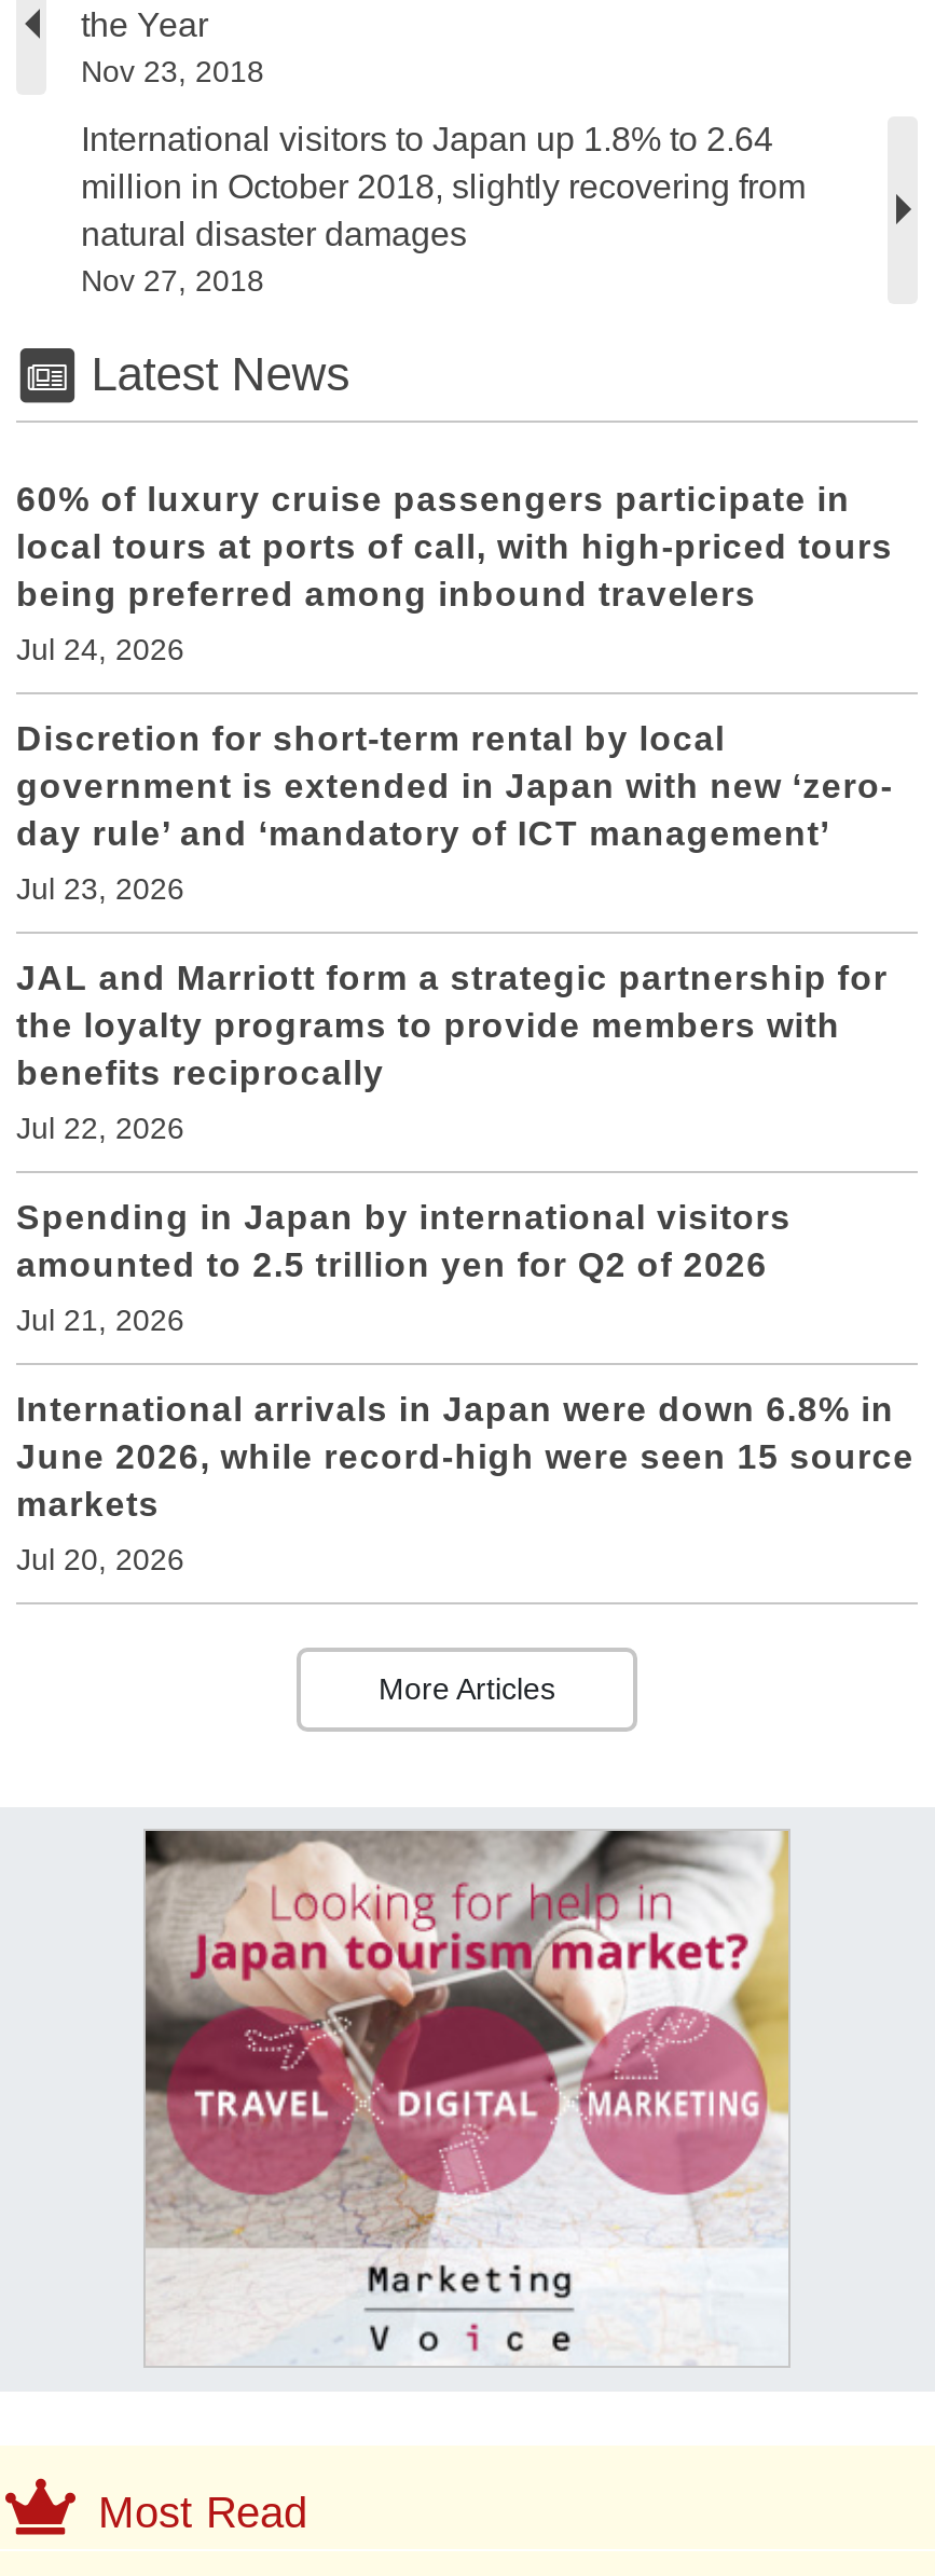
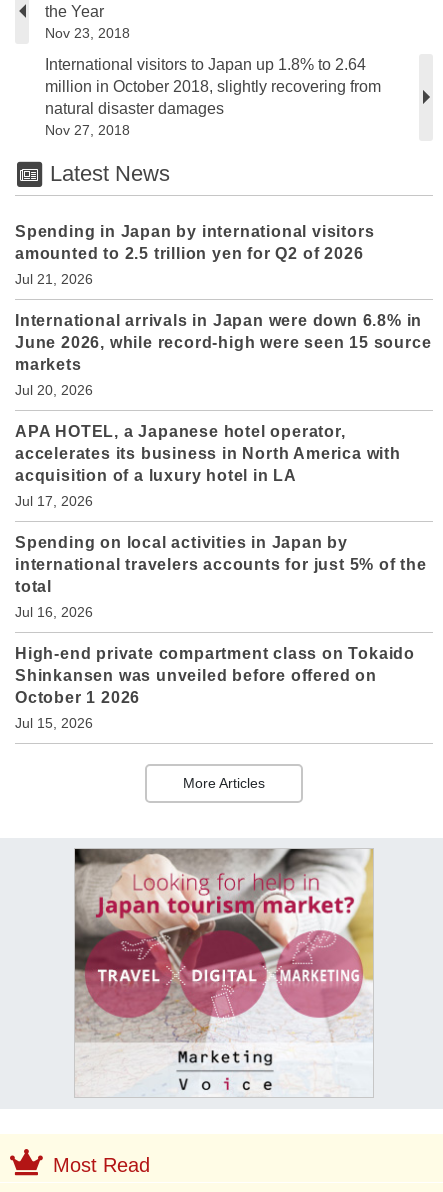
[16,480,893,1144] 60% of luxury cruise passengers participate in | local tours at ports of call, with high-priced tours | being preferred among inbound travelers | Jul 24, 2026 | Discretion for short-term rental by local | government is extended in Japan with new ‘zero- | day rule’ and ‘mandatory of ICT management’ | Jul 23, 2026 | JAL and Marriott form a strategic partnership for | the loyalty programs to provide members with | benefits reciprocally | Jul 22, 2026 -> none
moved [16,1198,914,1576] -> [15,223,431,398]: Spending in Japan by international visitors | amounted to 2.5 trillion yen for Q2 of 2026 | Jul 21, 2026 | International arrivals in Japan were down 6.8% in | June 2026, while record-high were seen 15 source | markets | Jul 20, 2026
none -> [15,423,427,731] APA HOTEL, a Japanese hotel operator, | accelerates its business in North America with | acquisition of a luxury hotel in LA | Jul 17, 2026 | Spending on local activities in Japan by | international travelers accounts for just 5% of the | total | Jul 16, 2026 | High-end private compartment class on Tokaido | Shinkansen was unveiled before offered on | October 1 2026 | Jul 15, 2026

